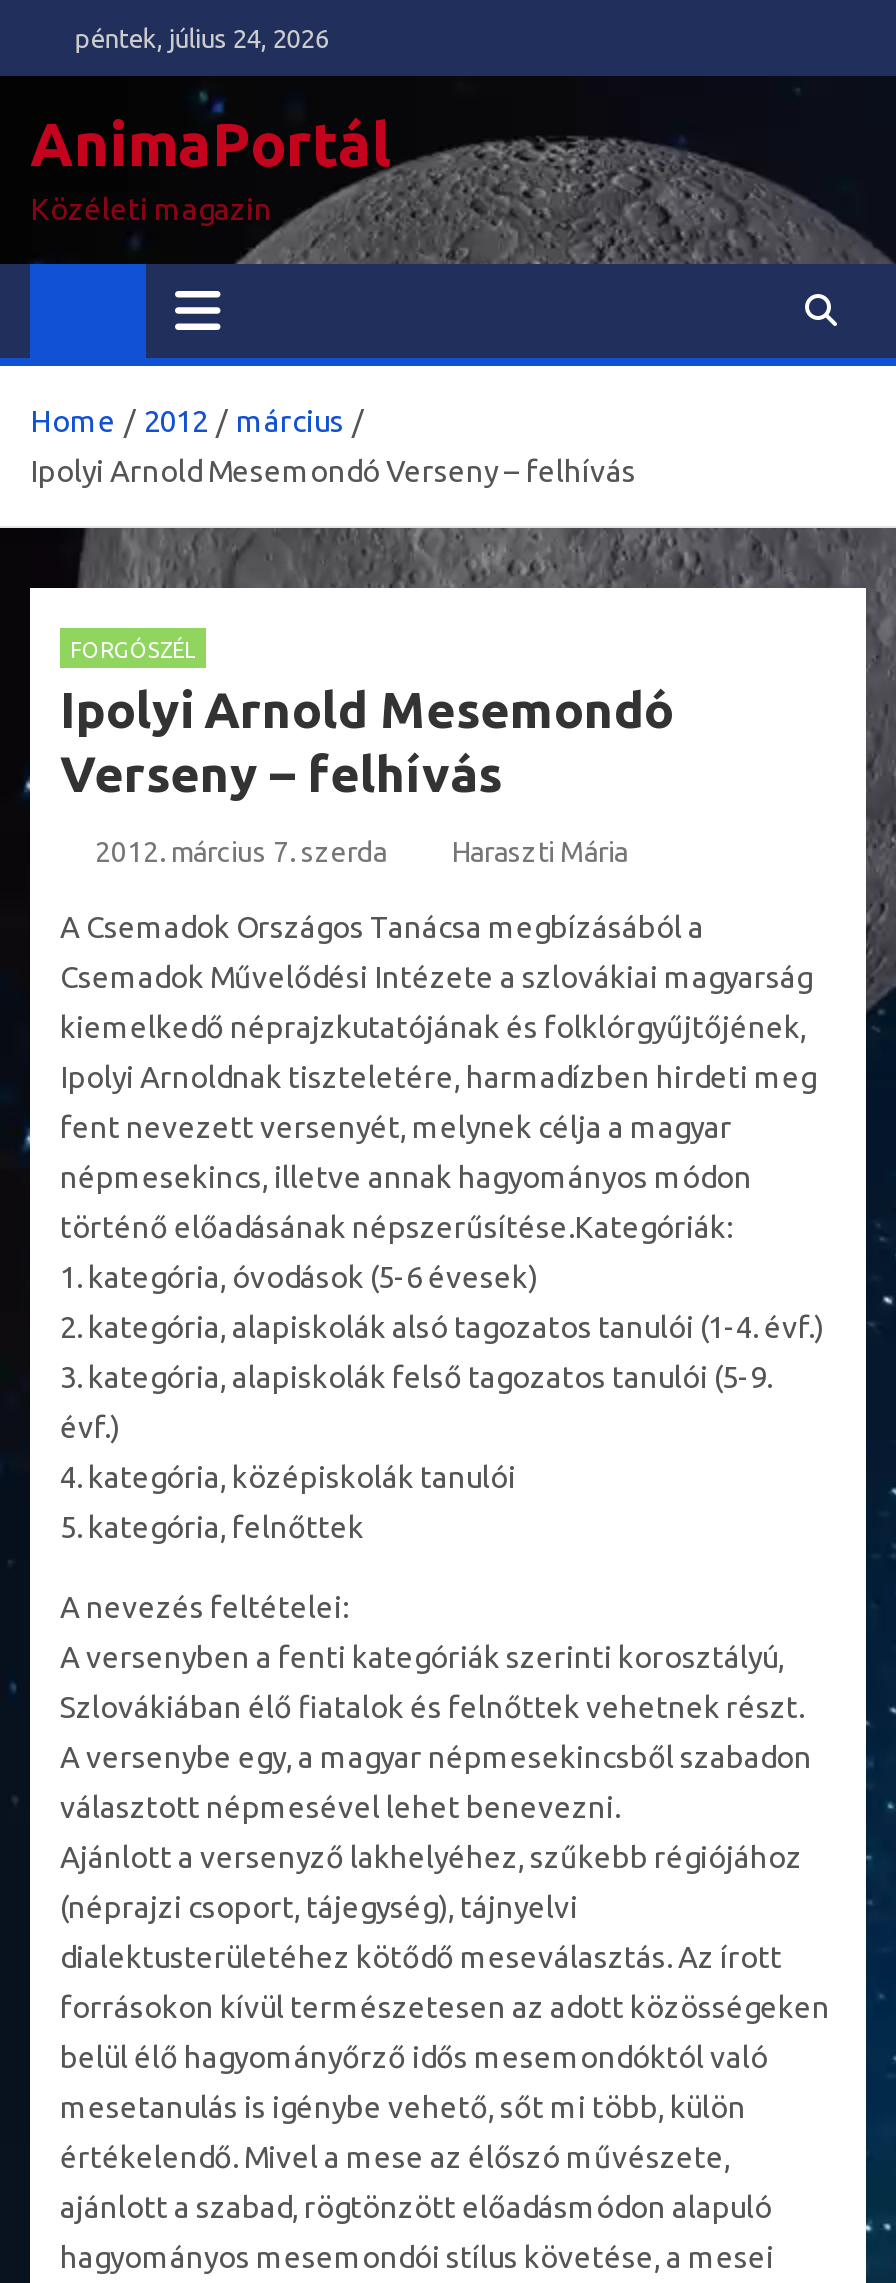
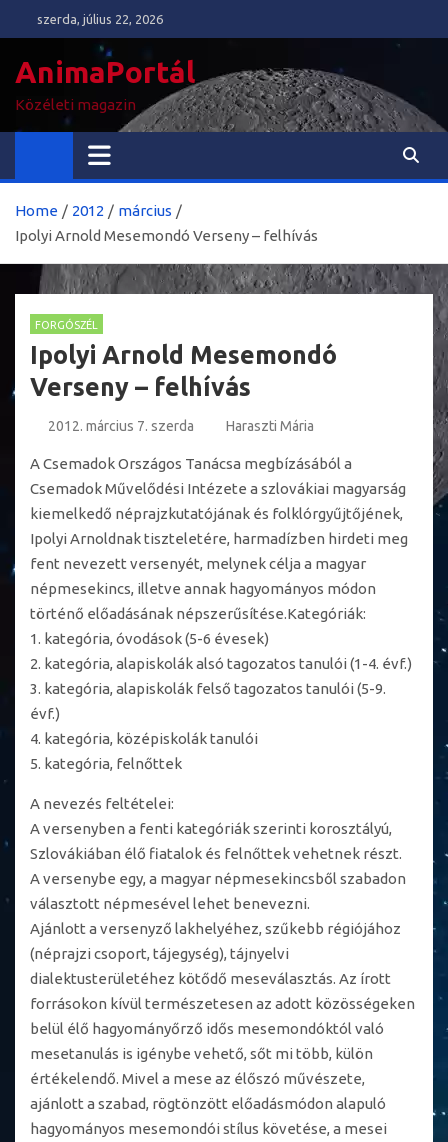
[62,24,328,52] péntek, július 24, 2026 -> [31,12,163,26] szerda, július 22, 2026

